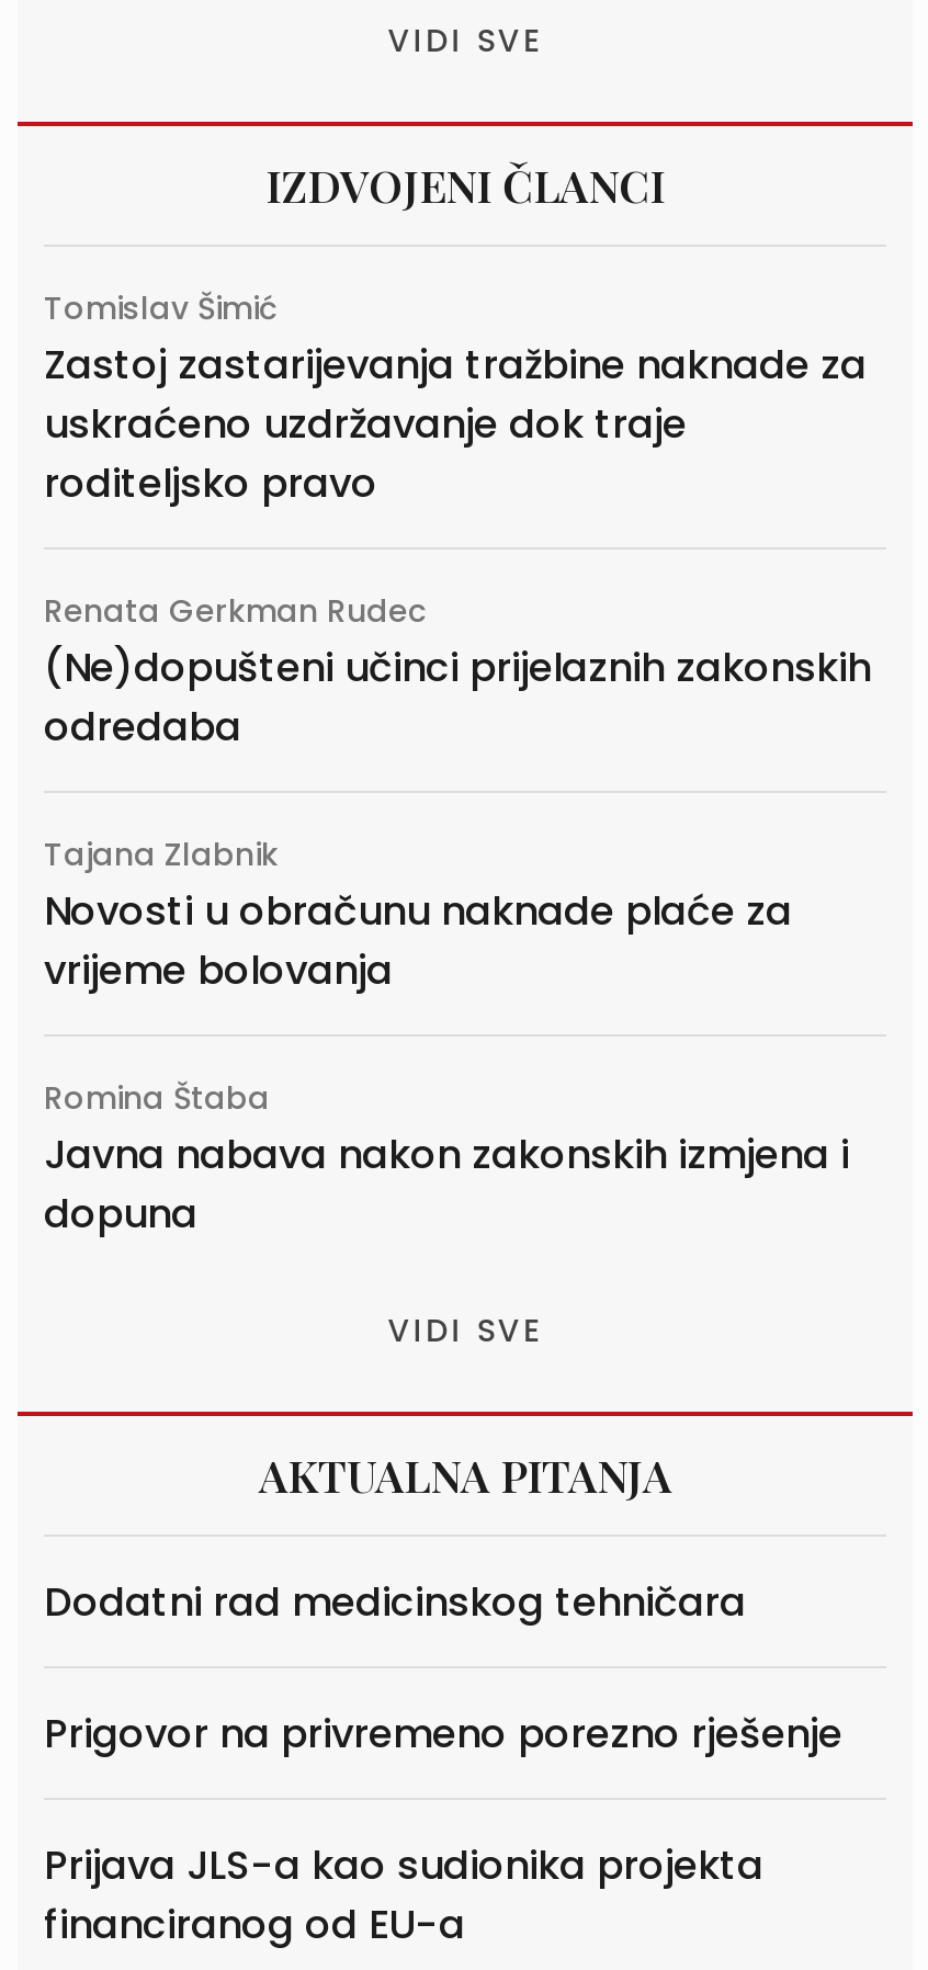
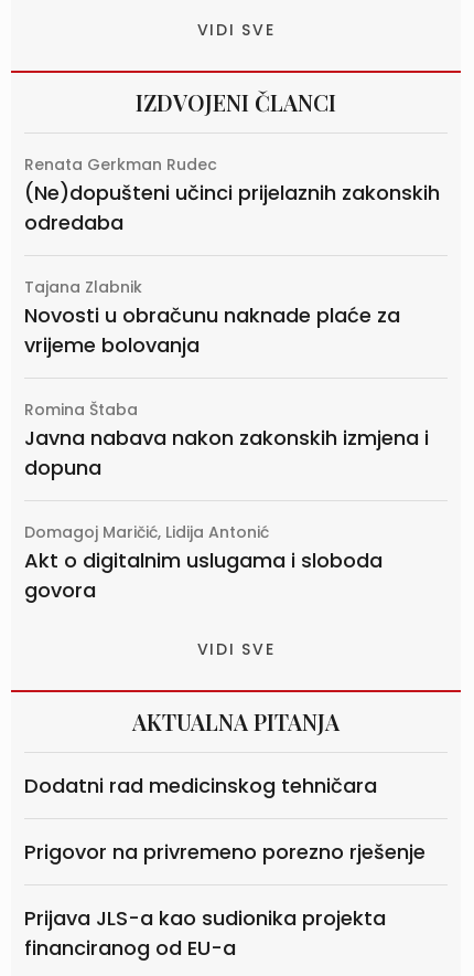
[44,286,867,510] Tomislav Šimić | Zastoj zastarijevanja tražbine naknade za | uskraćeno uzdržavanje dok traje | roditeljsko pravo -> none
moved [44,589,871,1240] -> [24,153,440,481]: Renata Gerkman Rudec | (Ne)dopušteni učinci prijelaznih zakonskih | odredaba | ... | Javna nabava nakon zakonskih izmjena i | dopuna
none -> [24,521,383,604] Domagoj Maričić, Lidija Antonić | Akt o digitalnim uslugama i sloboda | govora

